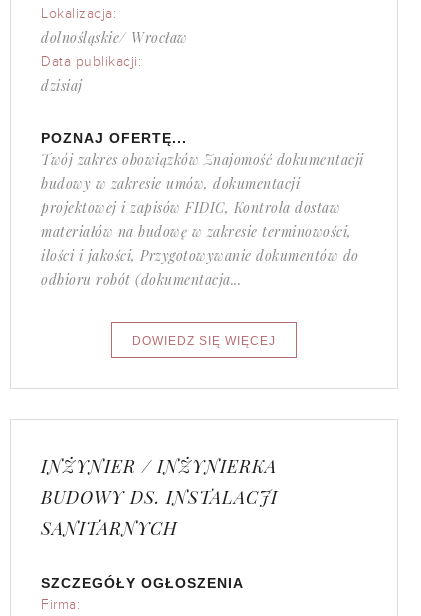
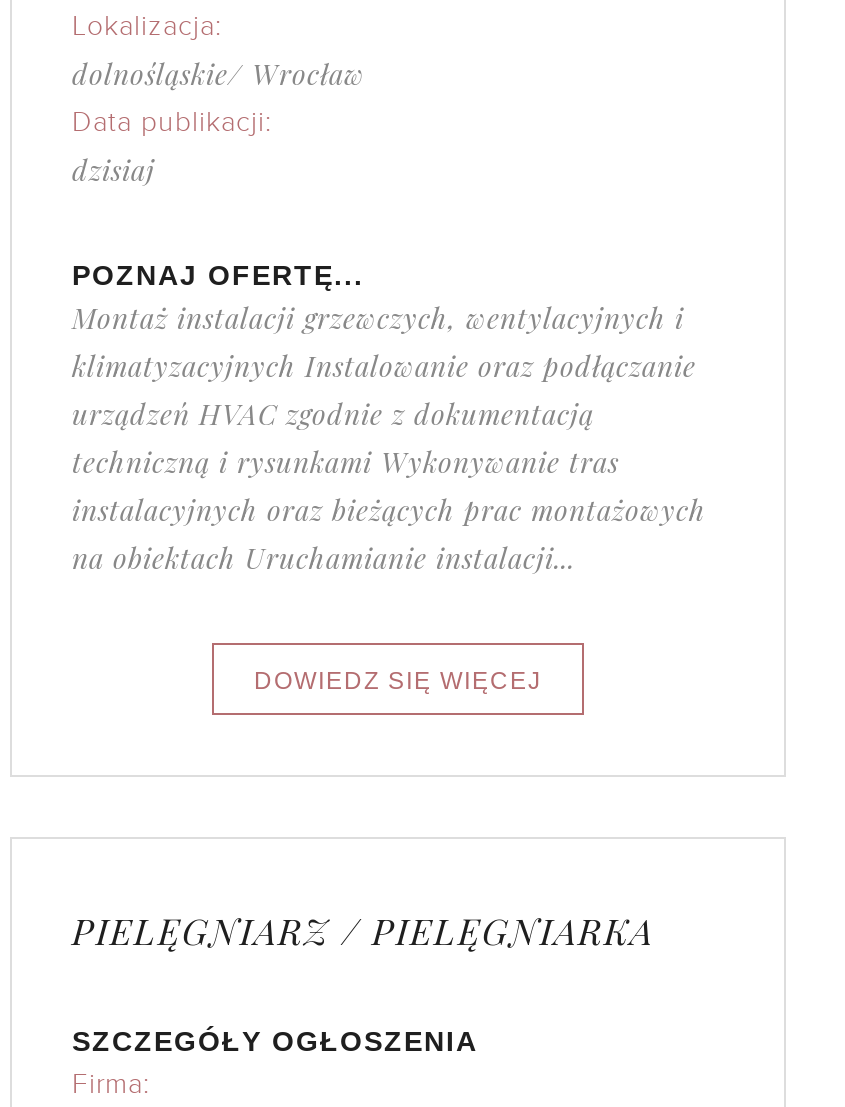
[41,150,363,289] Twój zakres obowiązków Znajomość dokumentacji | budowy w zakresie umów, dokumentacji | projektowej i zapisów FIDIC, Kontrola dostaw | materiałów na budowę w zakresie terminowości, | ilości i jakości, Przygotowywanie dokumentów do | odbioru robót (dokumentacja... -> [72,299,706,577] Montaż instalacji grzewczych, wentylacyjnych i | klimatyzacyjnych Instalowanie oraz podłączanie | urządzeń HVAC zgodnie z dokumentacją | techniczną i rysunkami Wykonywanie tras | instalacyjnych oraz bieżących prac montażowych | na obiektach Uruchamianie instalacji...
[41,454,278,540] INŻYNIER / INŻYNIERKA | BUDOWY DS. INSTALACJI | SANITARNYCH -> [72,907,654,955] PIELĘGNIARZ / PIELĘGNIARKA

